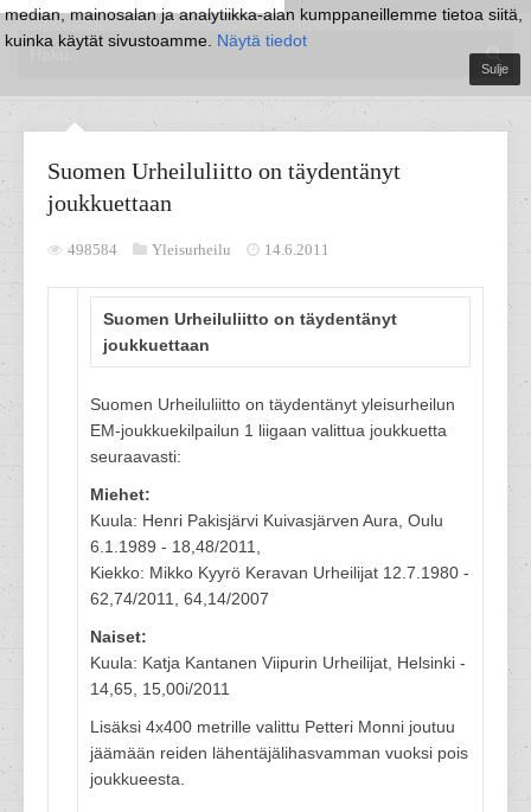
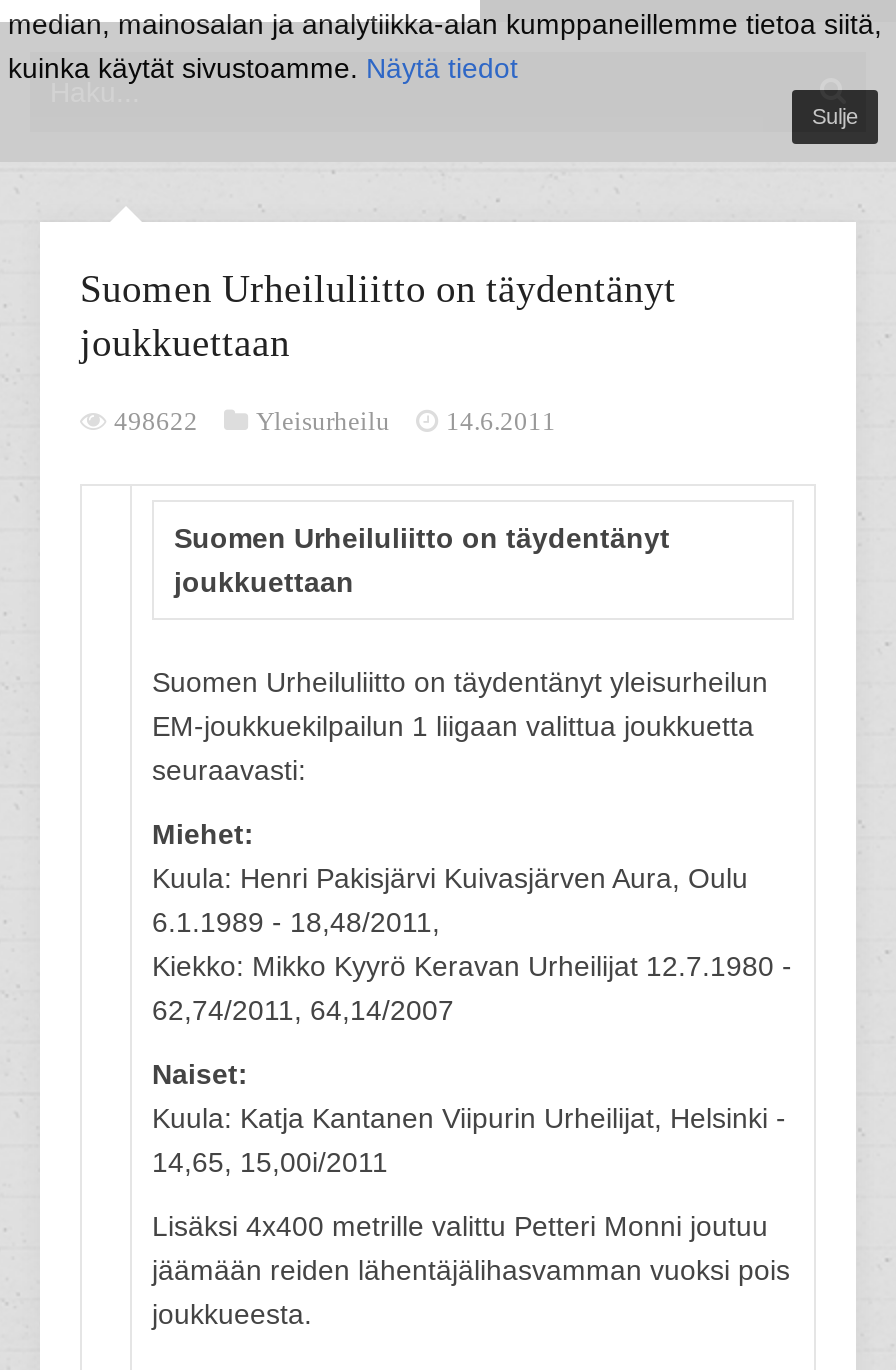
[68,241,330,258] 498584 Yleisurheilu 14.6.2011 -> [114,406,556,436] 498622 Yleisurheilu 14.6.2011

